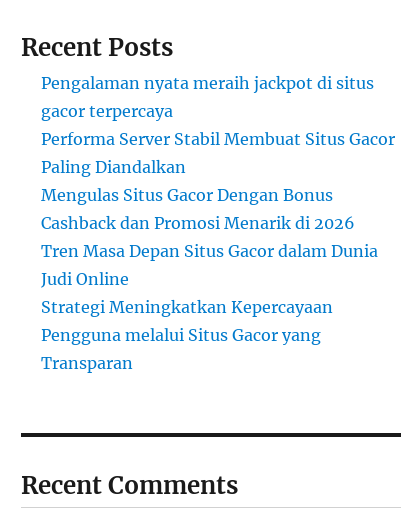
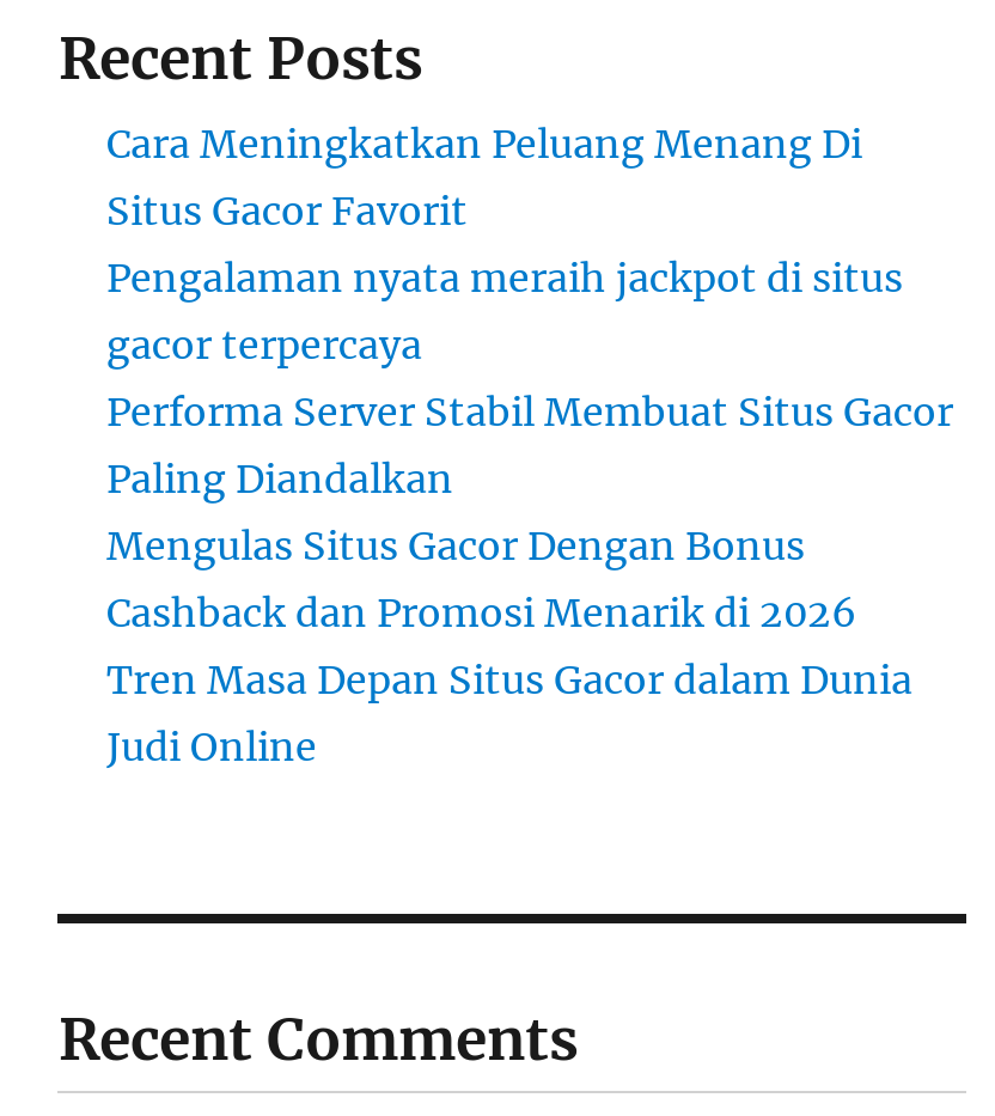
none -> [106,120,862,235] Cara Meningkatkan Peluang Menang Di | Situs Gacor Favorit
moved [41,73,395,289] -> [106,254,953,771]: Pengalaman nyata meraih jackpot di situs | gacor terpercaya | Performa Server Stabil Membuat Situs Gacor | Paling Diandalkan | Mengulas Situs Gacor Dengan Bonus | Cashback dan Promosi Menarik di 2026 | Tren Masa Depan Situs Gacor dalam Dunia | Judi Online
[41,297,333,373] Strategi Meningkatkan Kepercayaan | Pengguna melalui Situs Gacor yang | Transparan -> none

